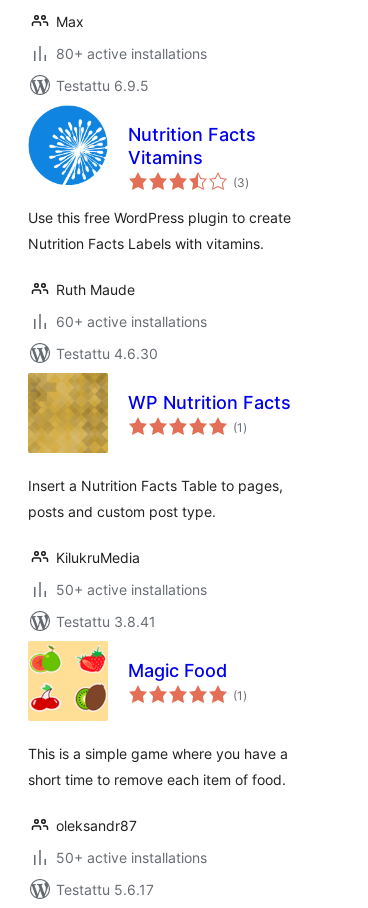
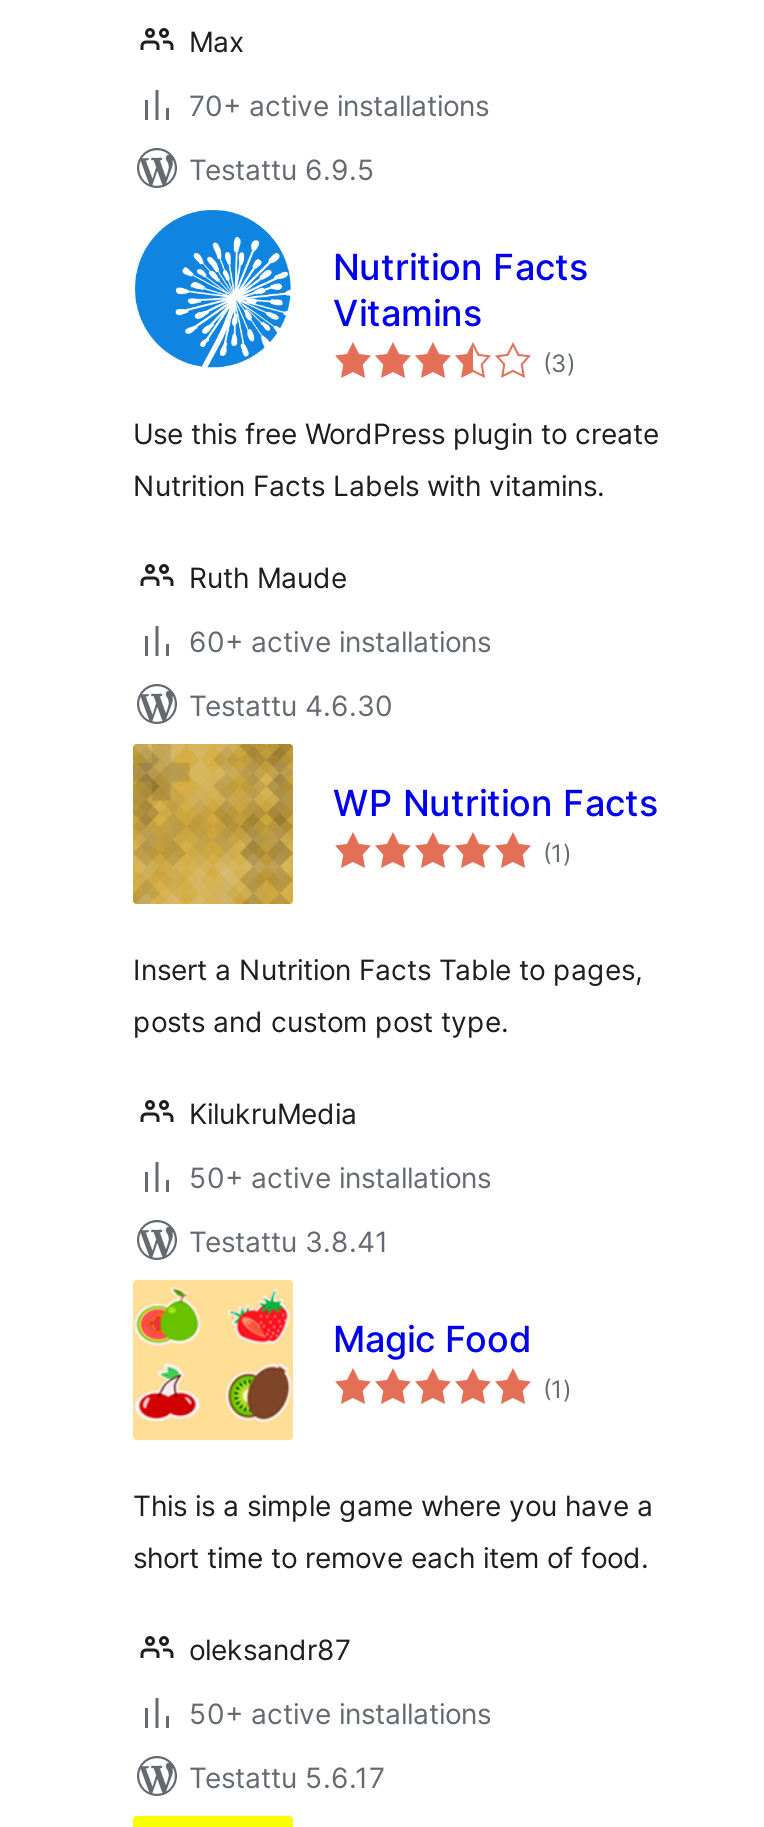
[56,45,207,62] 80+ active installations -> [189,88,489,122] 70+ active installations

